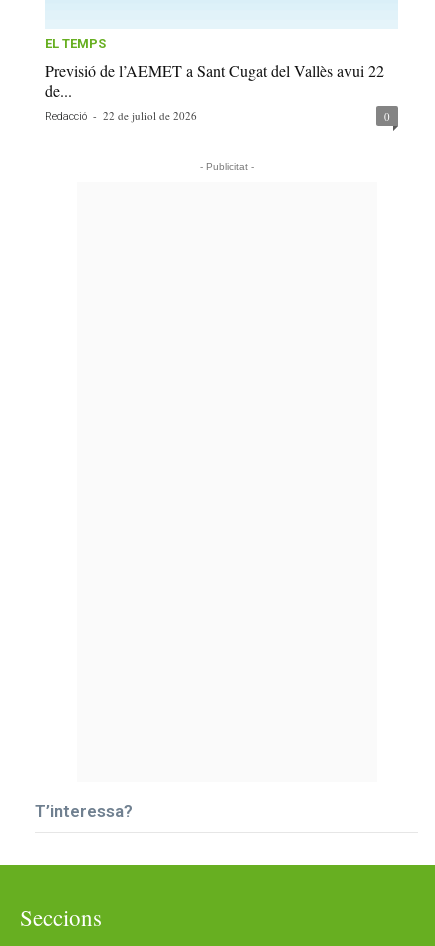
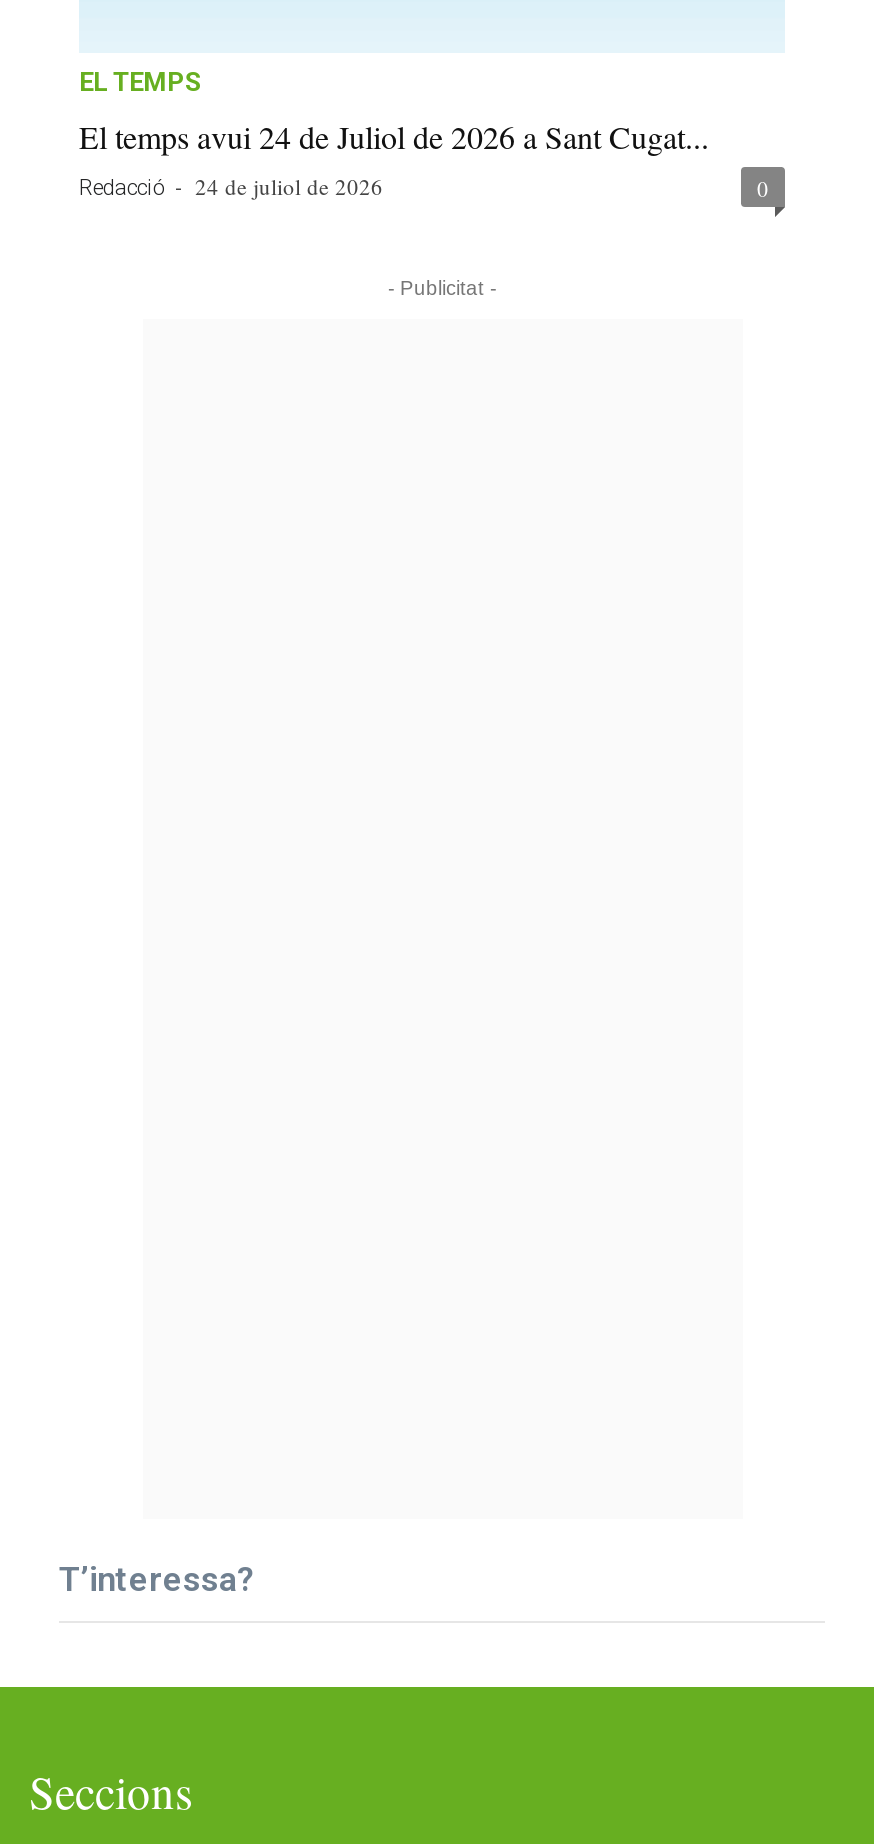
[45,59,384,122] Previsió de l’AEMET a Sant Cugat del Vallès avui 22 | de... | Redacció - 22 de juliol de 2026 -> [79,115,709,201] El temps avui 24 de Juliol de 2026 a Sant Cugat... | Redacció - 24 de juliol de 2026

